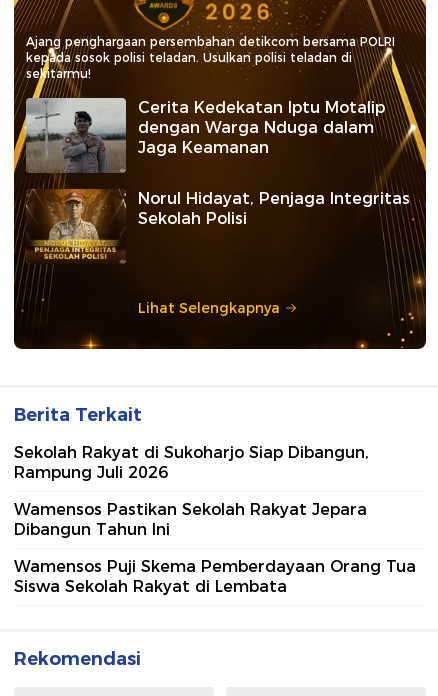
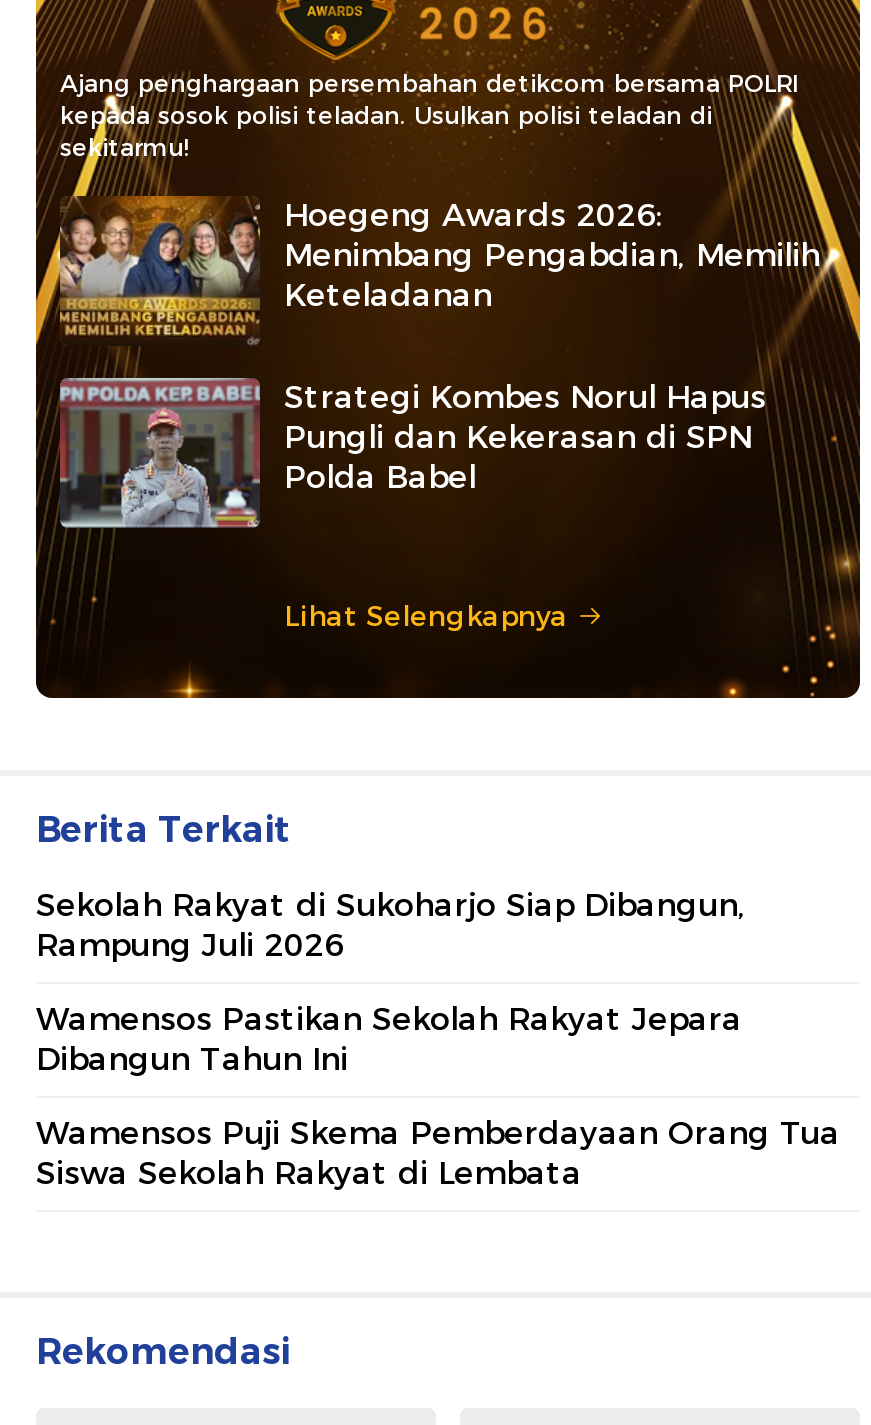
[25,97,385,173] [image] | Cerita Kedekatan Iptu Motalip | dengan Warga Nduga dalam | Jaga Keamanan -> [58,194,820,344] [image] | Hoegeng Awards 2026: | Menimbang Pengabdian, Memilih | Keteladanan
[26,188,410,264] [image] | Norul Hidayat, Penjaga Integritas | Sekolah Polisi -> [58,376,766,530] [image] | Strategi Kombes Norul Hapus | Pungli dan Kekerasan di SPN | Polda Babel

